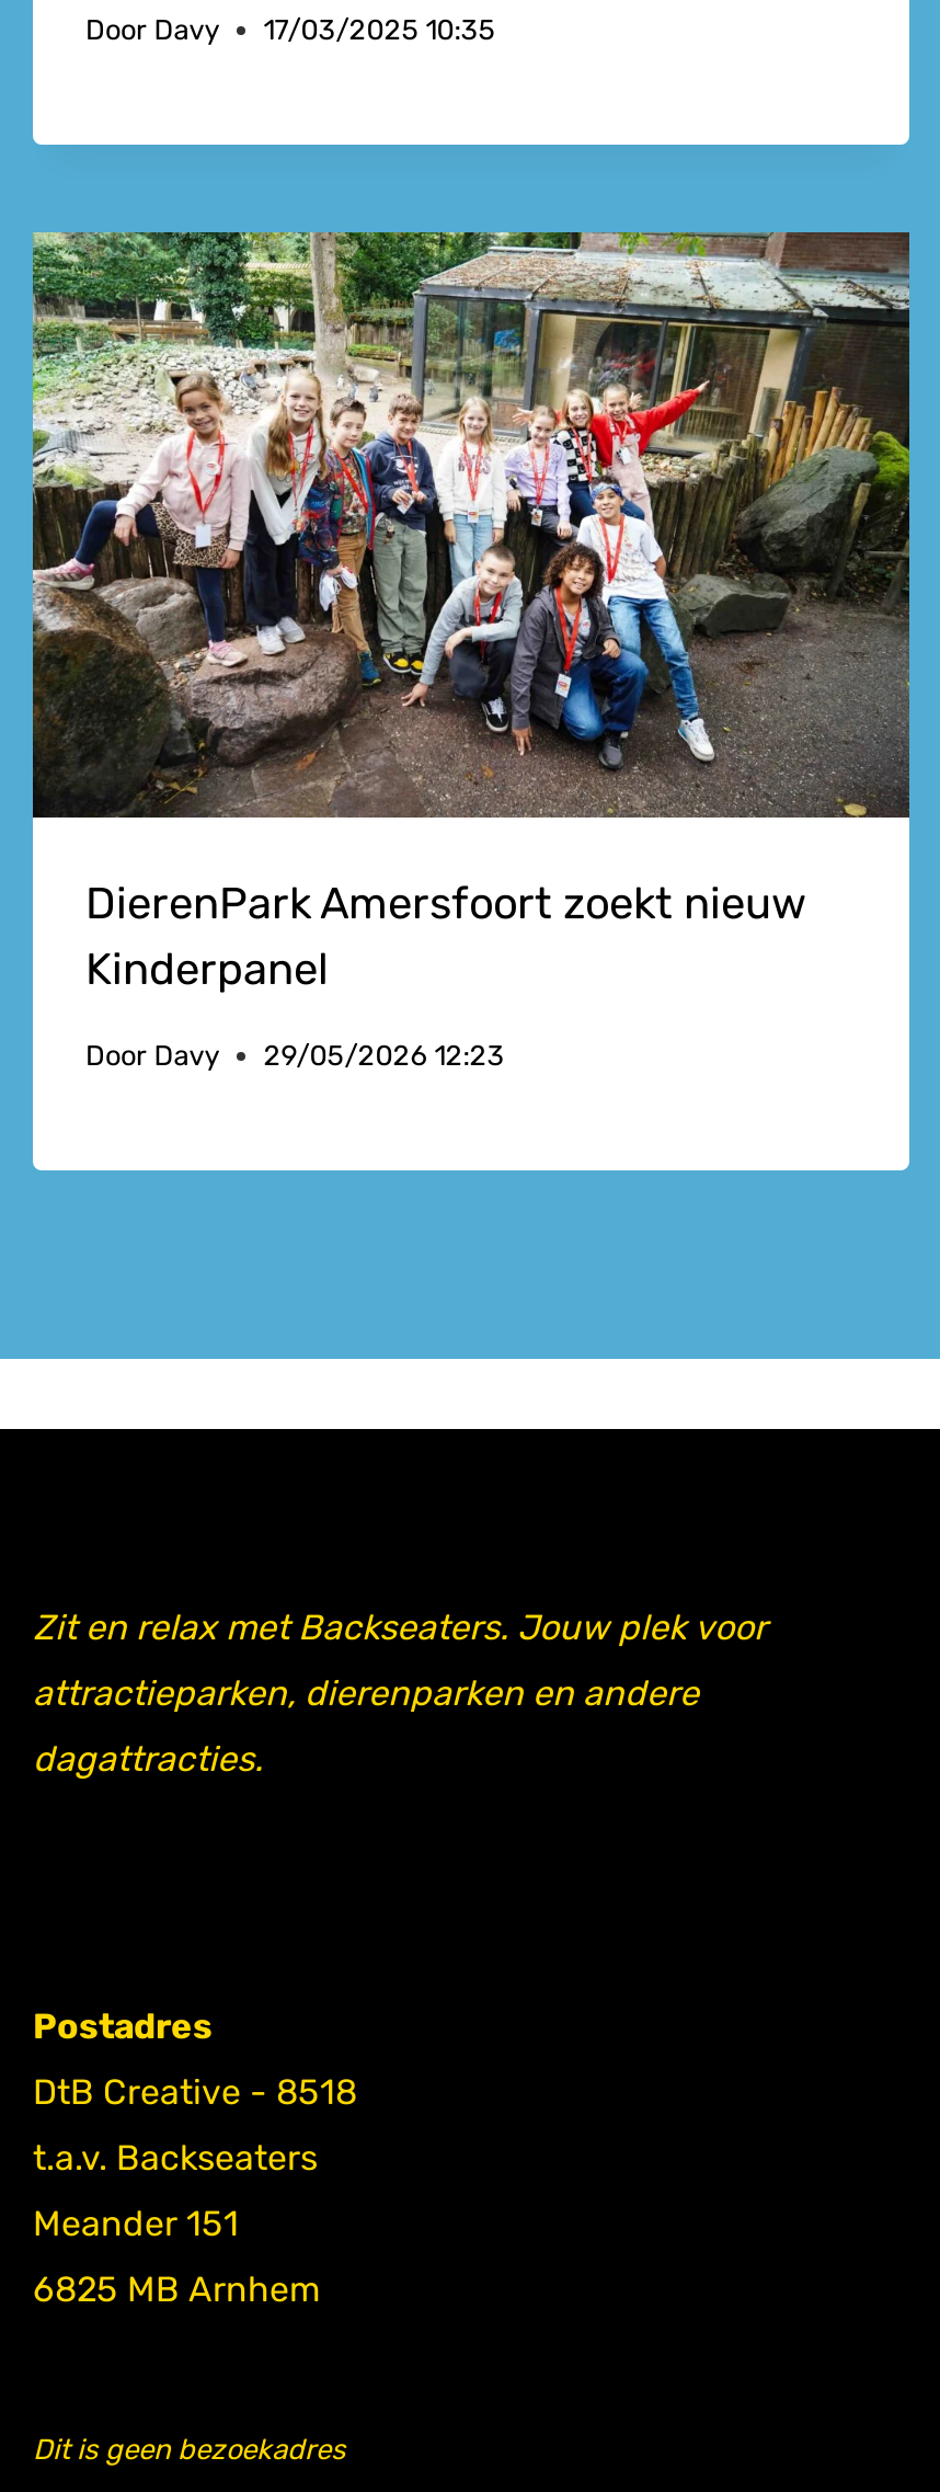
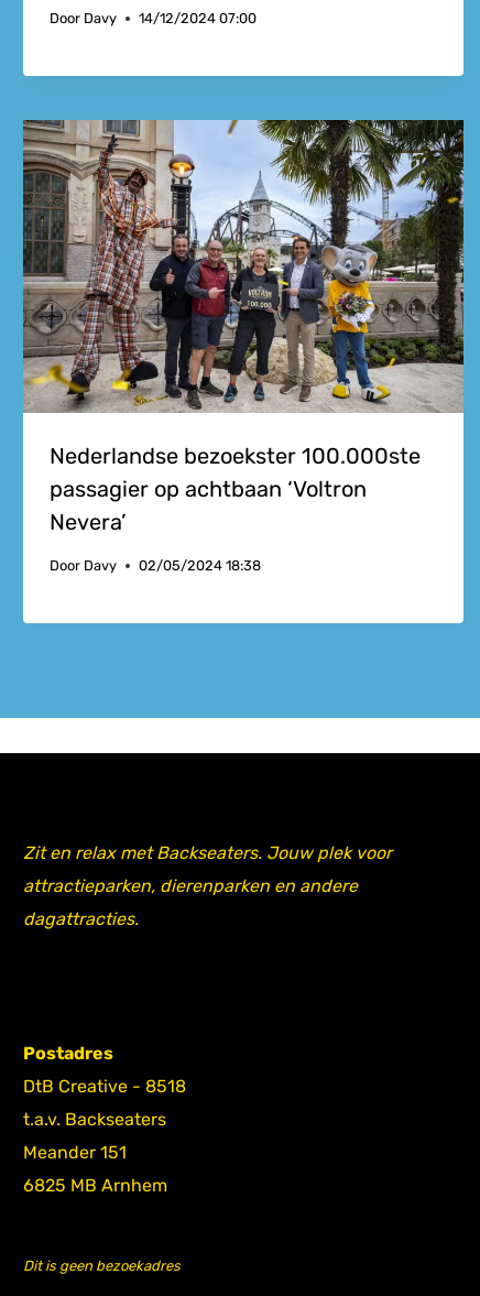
[85,14,496,46] Door Davy 17/03/2025 10:35 -> [50,10,257,26] Door Davy 14/12/2024 07:00
[31,229,912,995] [image] | DierenPark Amersfoort zoekt nieuw | Kinderpanel -> [22,119,465,535] [image] | Nederlandse bezoekster 100.000ste | passagier op achtbaan ‘Voltron | Nevera’
[85,1038,504,1071] Door Davy 29/05/2026 12:23 -> [50,557,261,574] Door Davy 02/05/2024 18:38

